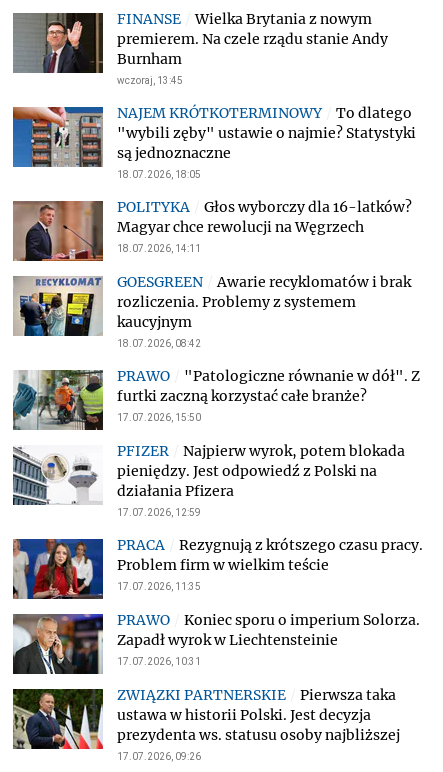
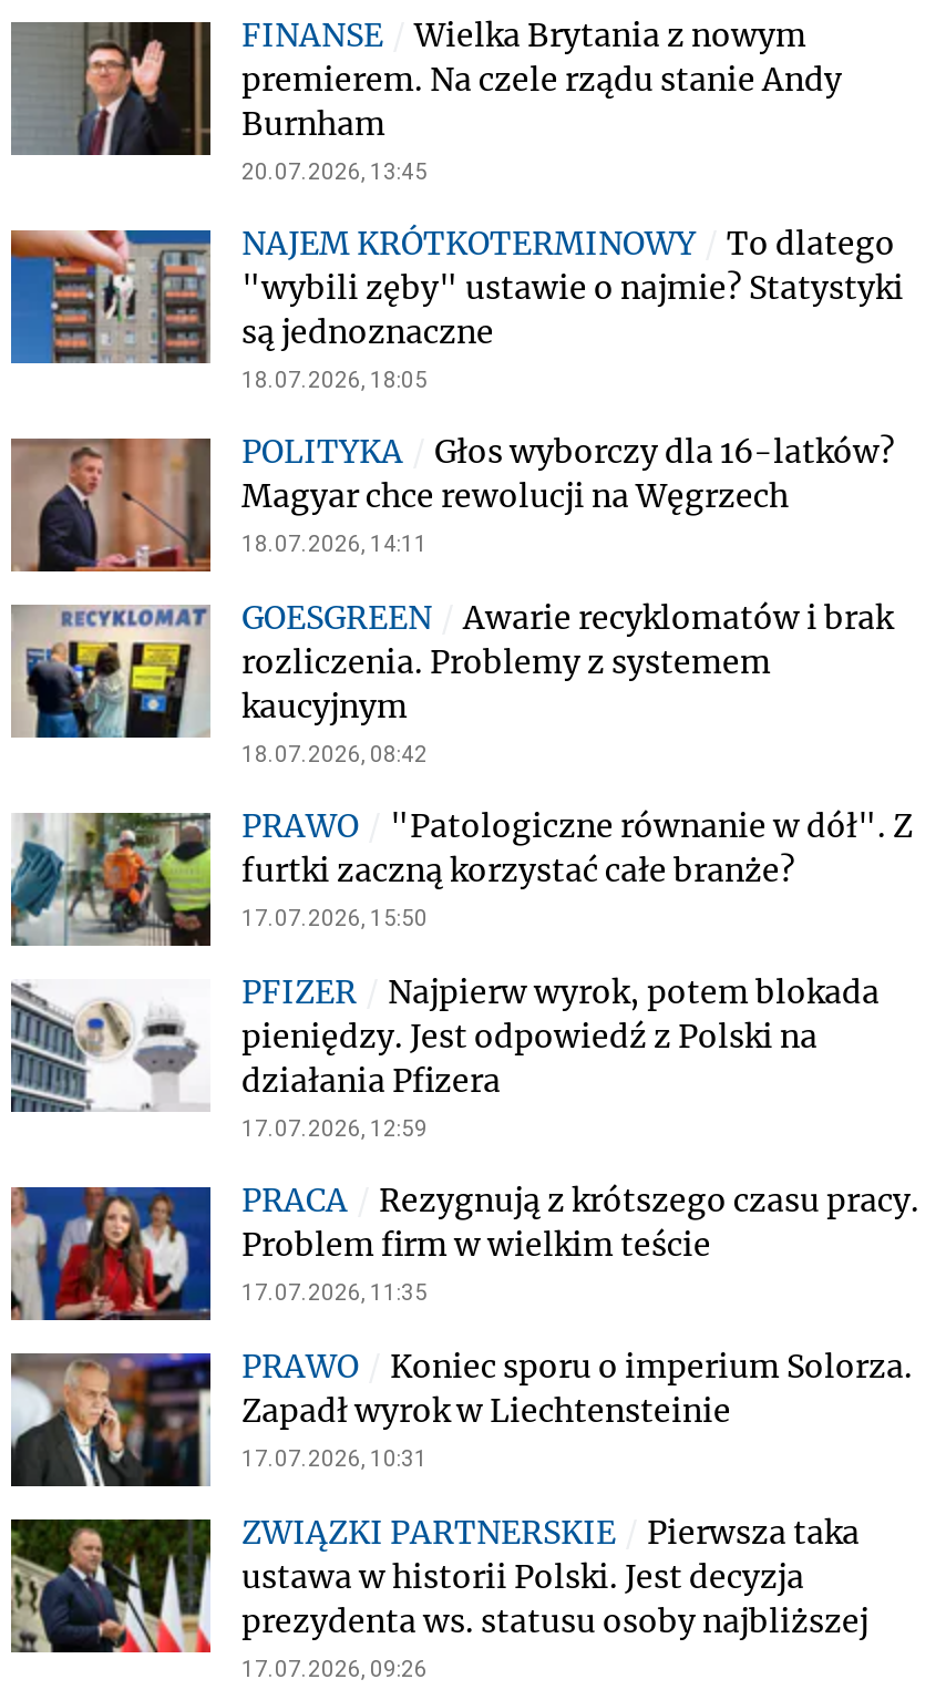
[117,75,183,86] wczoraj, 13:45 -> [241,159,428,184] 20.07.2026, 13:45

